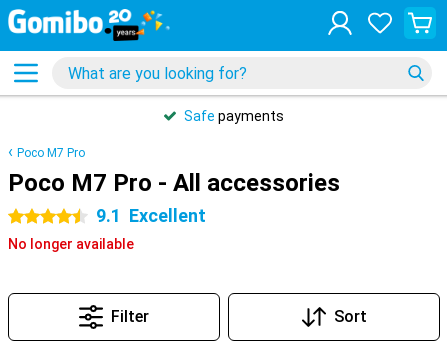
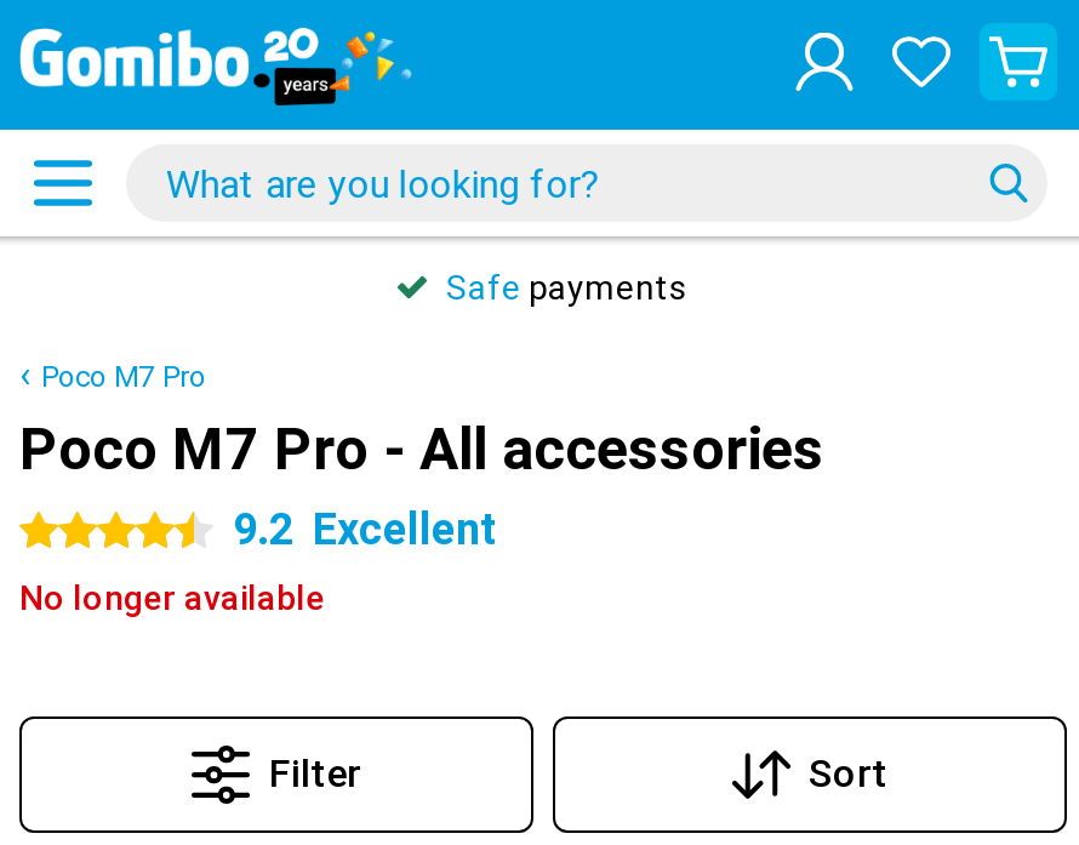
[96,205,206,226] 9.1 Excellent -> [233,503,499,554] 9.2 Excellent

